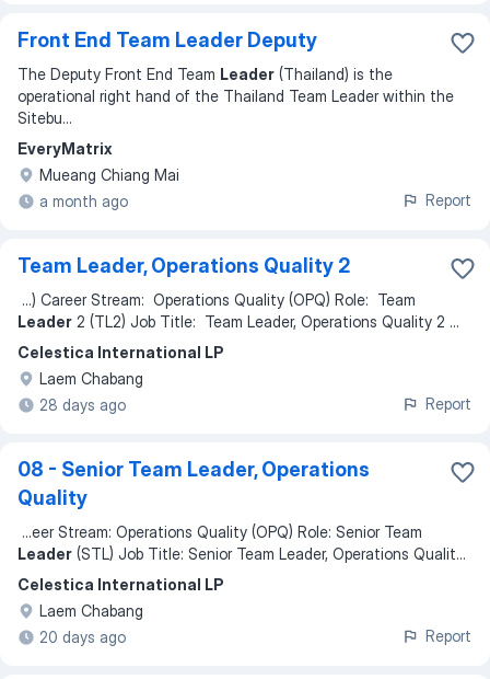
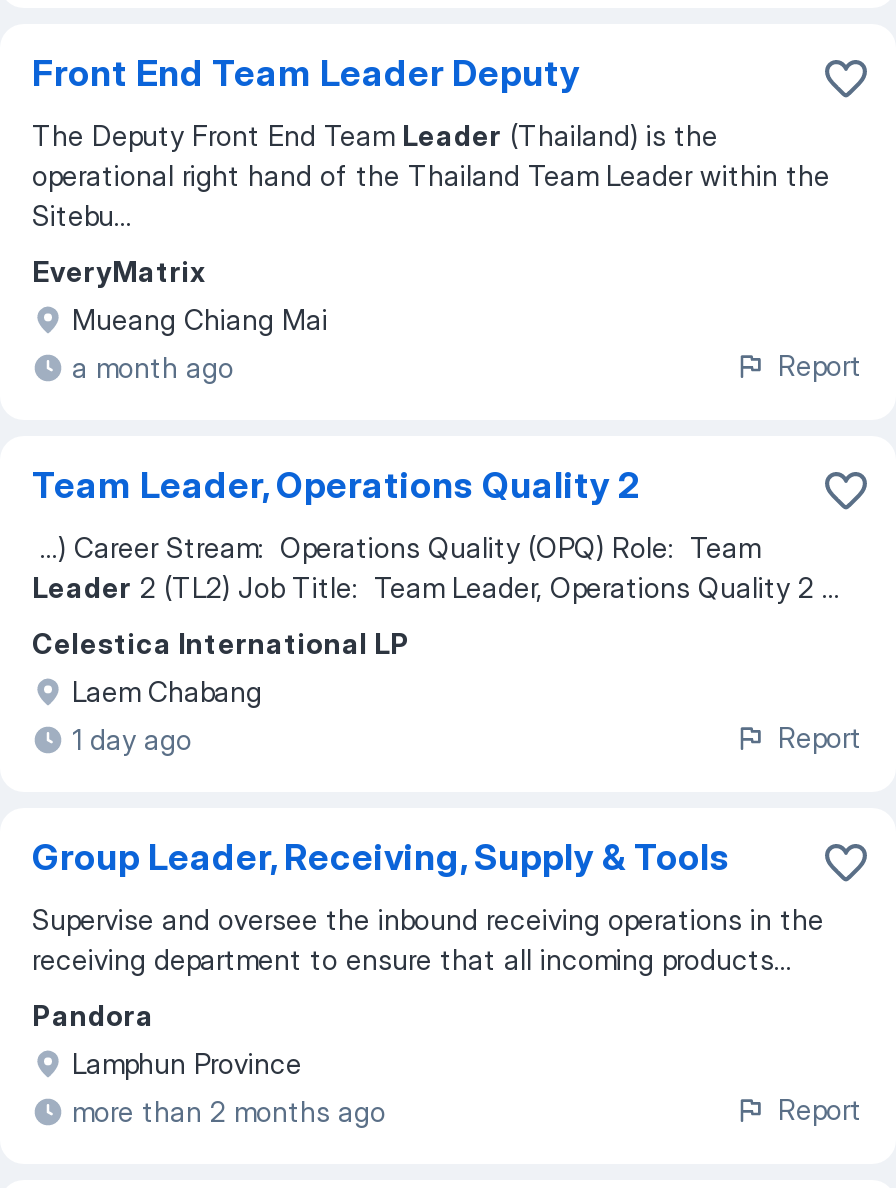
[39,395,126,414] 28 days ago -> [72,722,192,756] 1 day ago
[17,458,370,509] 08 - Senior Team Leader, Operations | Quality -> [32,836,730,878] Group Leader, Receiving, Supply & Tools
[17,522,470,563] ...eer Stream: Operations Quality (OPQ) Role: Senior Team | Leader (STL) Job Title: Senior Team Leader, Operations Qualit... -> [32,902,824,976] Supervise and oversee the inbound receiving operations in the | receiving department to ensure that all incoming products...
[17,575,224,646] Celestica International LP | Laem Chabang | 20 days ago -> [32,998,386,1128] Pandora | Lamphun Province | more than 2 months ago

